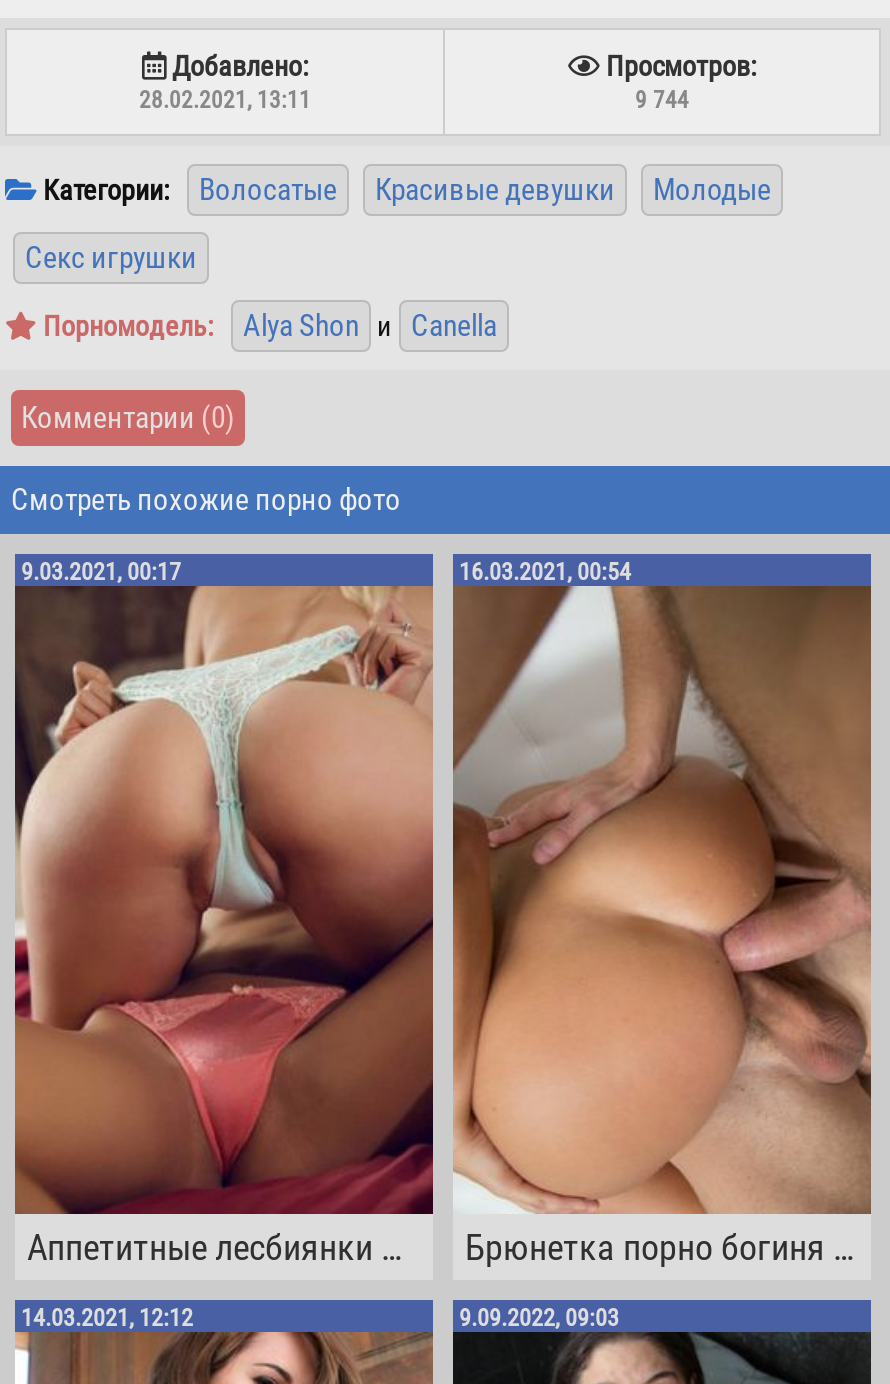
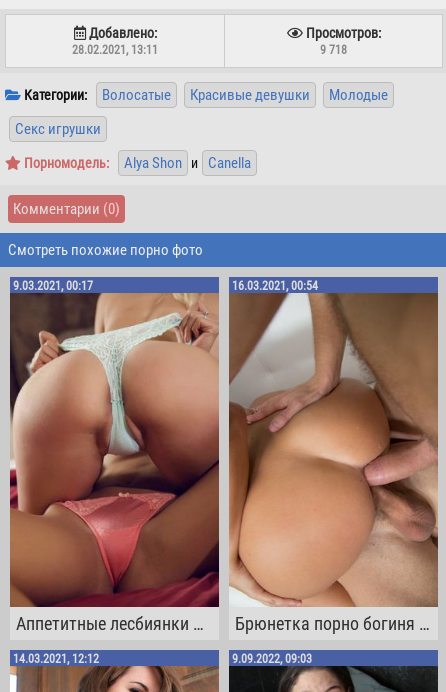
[635,86,689,114] 9 744 -> [320,43,347,57] 9 718

